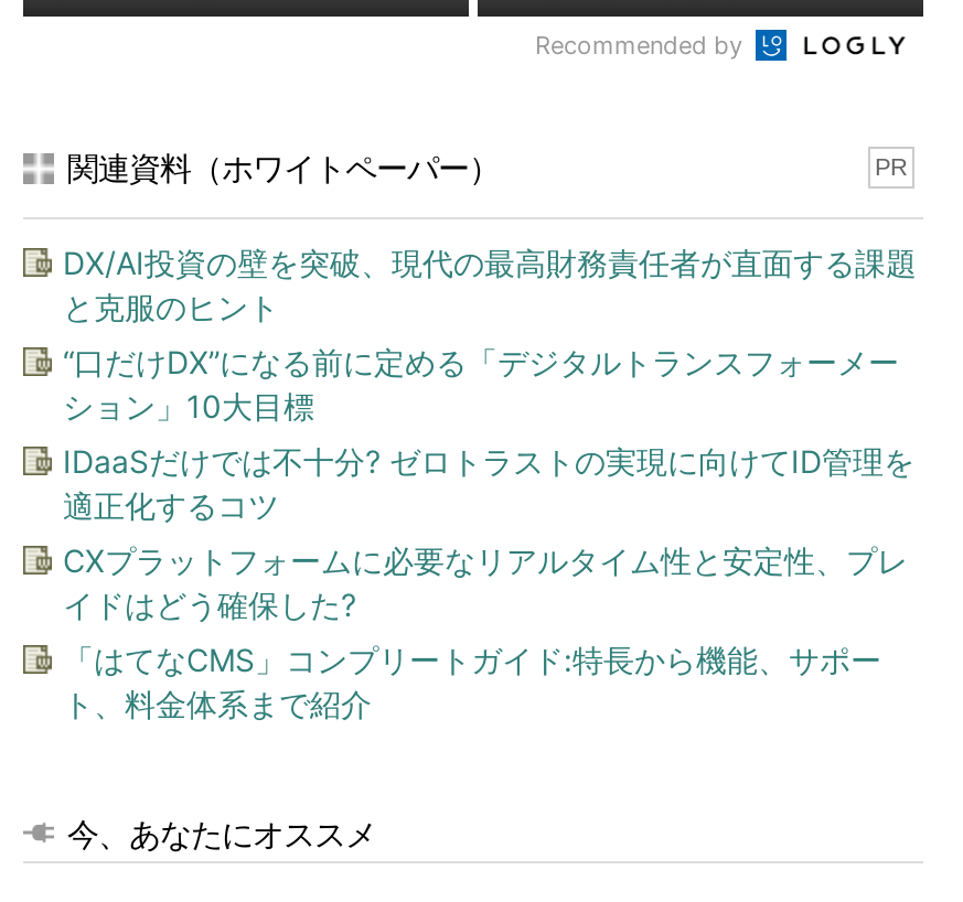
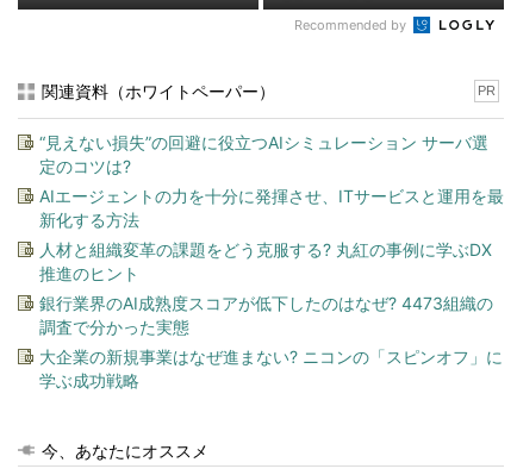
[63,244,917,325] DX/AI投資の壁を突破、現代の最高財務責任者が直面する課題 | と克服のヒント -> [39,132,488,176] “見えない損失”の回避に役立つAIシミュレーション サーバ選 | 定のコツは?
[63,343,899,425] “口だけDX”になる前に定める「デジタルトランスフォーメー | ション」10大目標 -> [39,186,504,230] AIエージェントの力を十分に発揮させ、ITサービスと運用を最 | 新化する方法
[63,442,914,524] IDaaSだけでは不十分? ゼロトラストの実現に向けてID管理を | 適正化するコツ -> [39,239,492,283] 人材と組織変革の課題をどう克服する? 丸紅の事例に学ぶDX | 推進のヒント
[63,541,908,623] CXプラットフォームに必要なリアルタイム性と安定性、プレ | イドはどう確保した? -> [39,293,493,337] 銀行業界のAI成熟度スコアが低下したのはなぜ? 4473組織の | 調査で分かった実態
[63,641,881,722] 「はてなCMS」コンプリートガイド:特長から機能、サポー | ト、料金体系まで紹介 -> [39,346,503,390] 大企業の新規事業はなぜ進まない? ニコンの「スピンオフ」に | 学ぶ成功戦略

